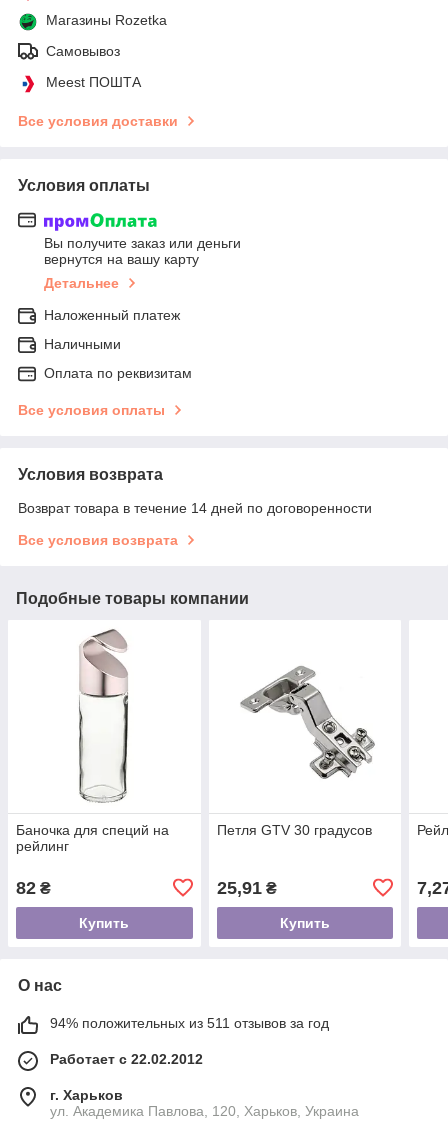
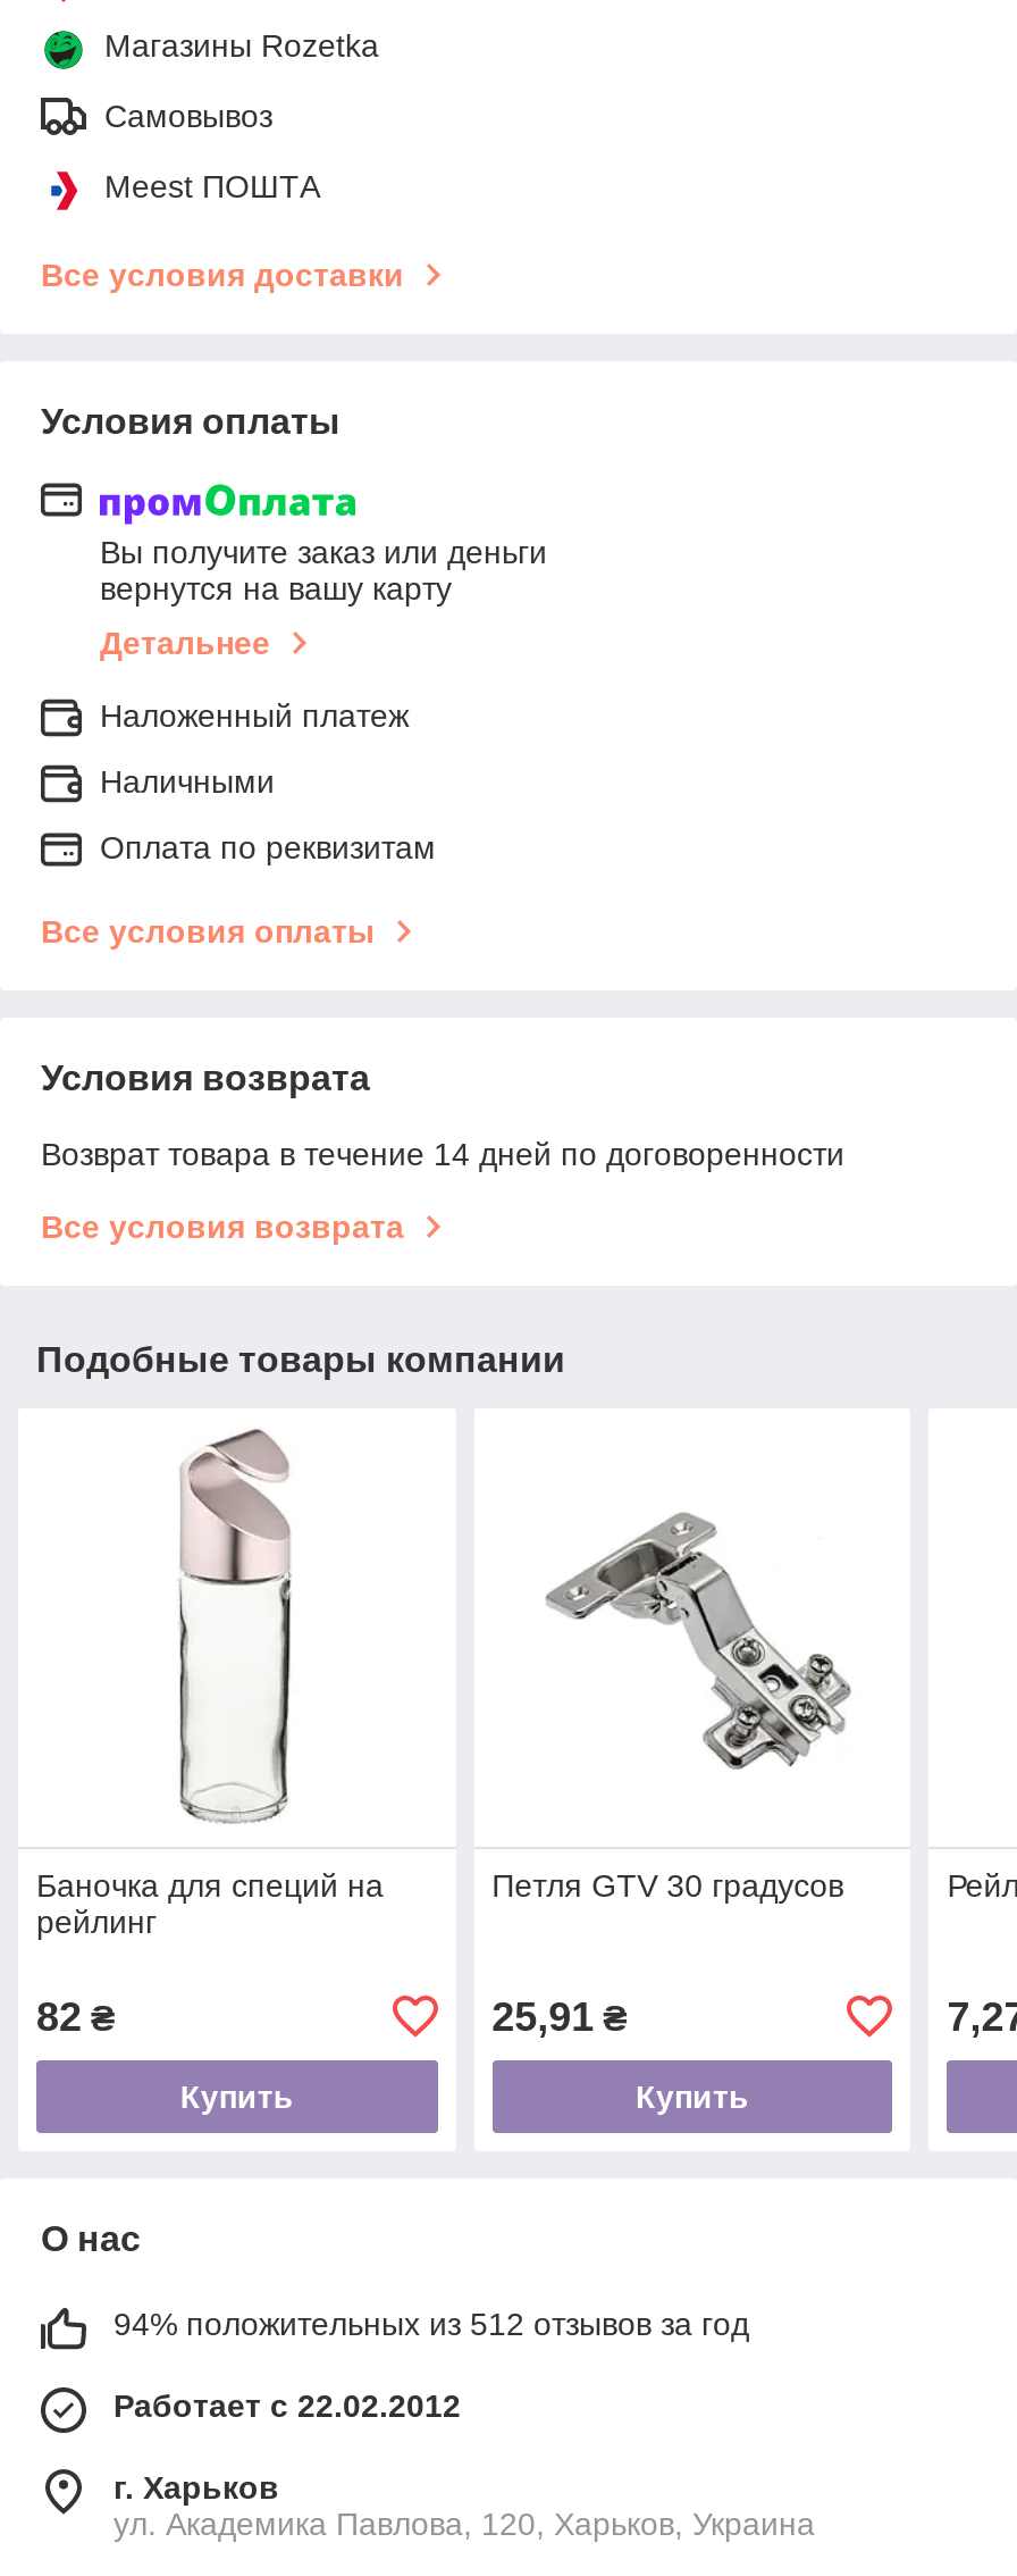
[50,1015,329,1031] 94% положительных из 511 отзывов за год -> [114,2305,749,2342] 94% положительных из 512 отзывов за год

